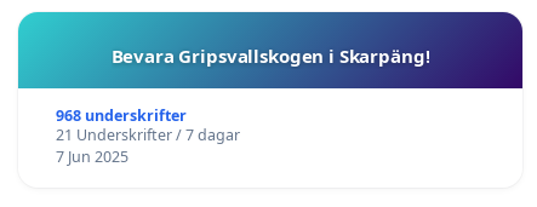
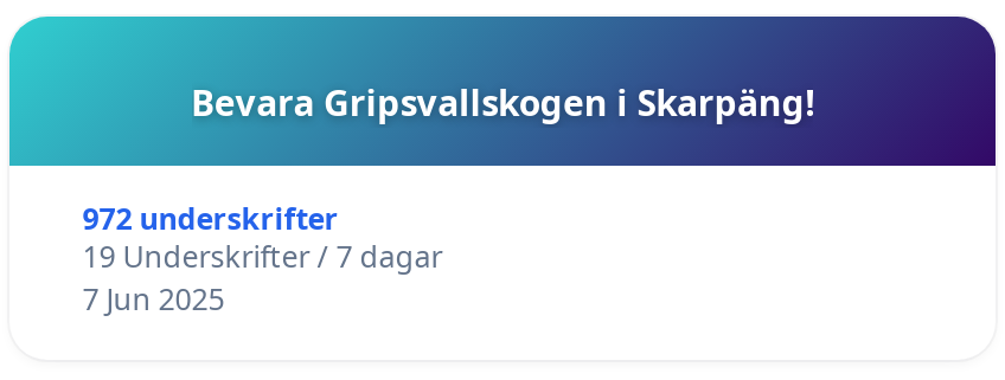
[56,105,186,126] 968 underskrifter -> [82,199,338,239] 972 underskrifter
[56,125,240,145] 21 Underskrifter / 7 dagar -> [82,237,443,277] 19 Underskrifter / 7 dagar

